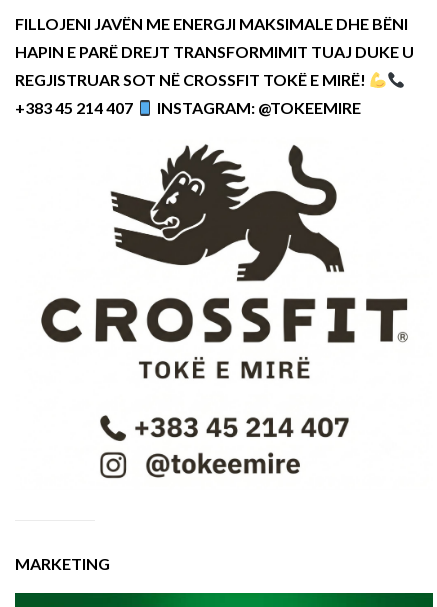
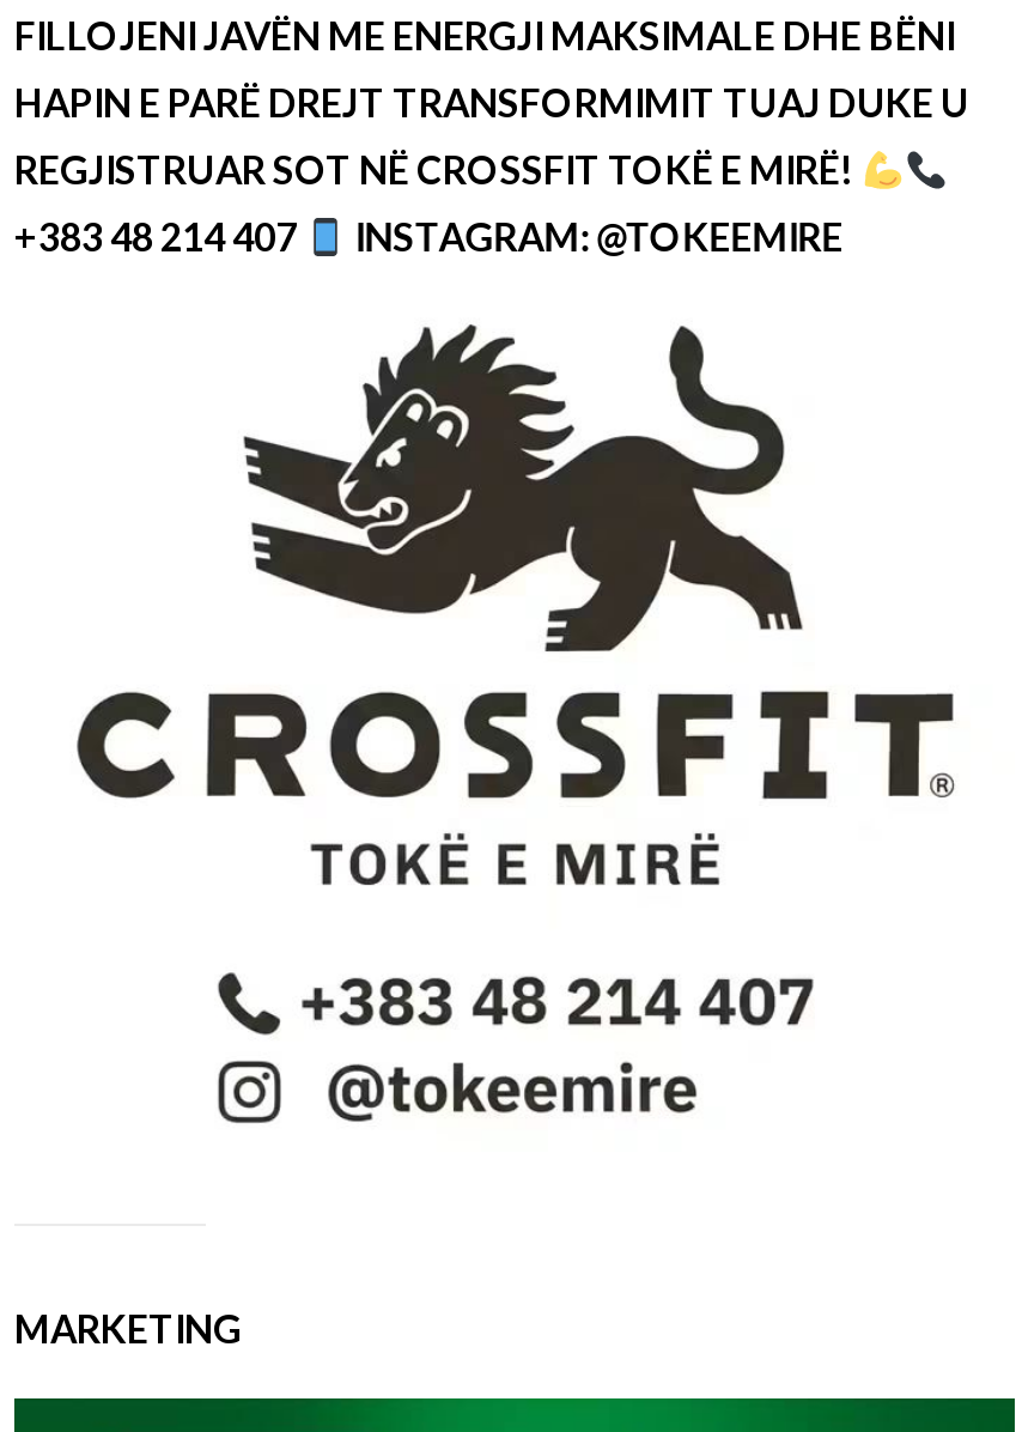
[15,98,361,117] +383 45 214 407 INSTAGRAM: @TOKEEMIRE -> [14,214,843,259] +383 48 214 407 INSTAGRAM: @TOKEEMIRE

